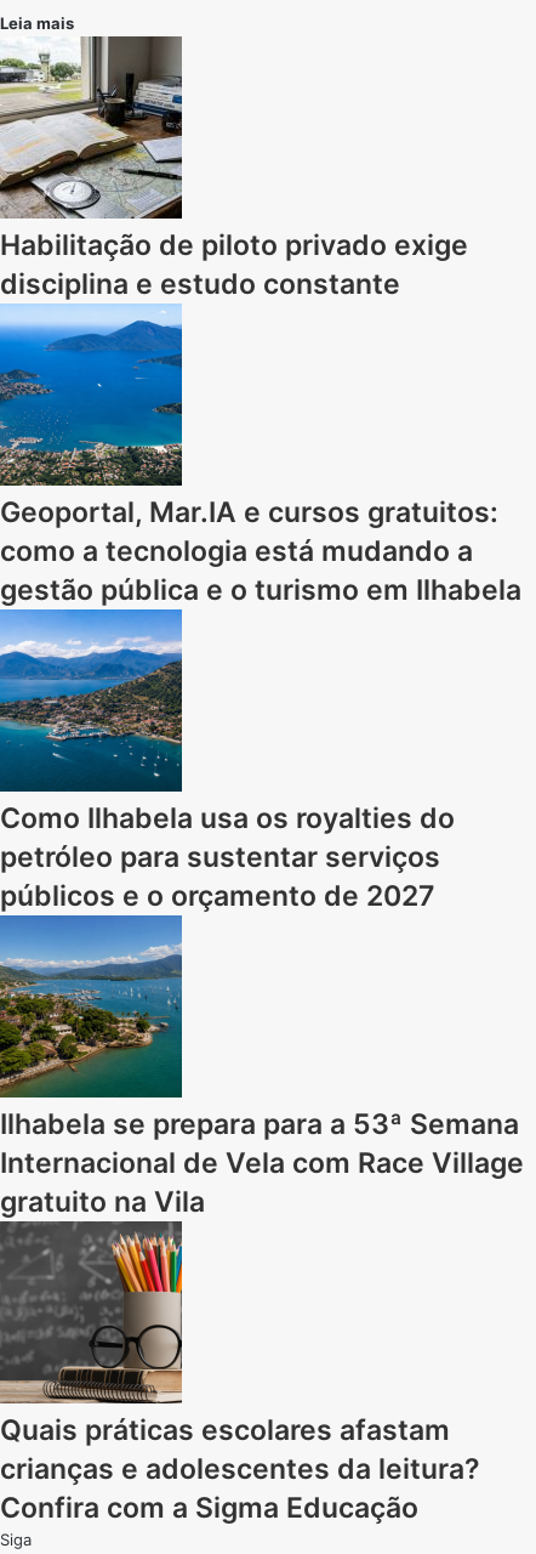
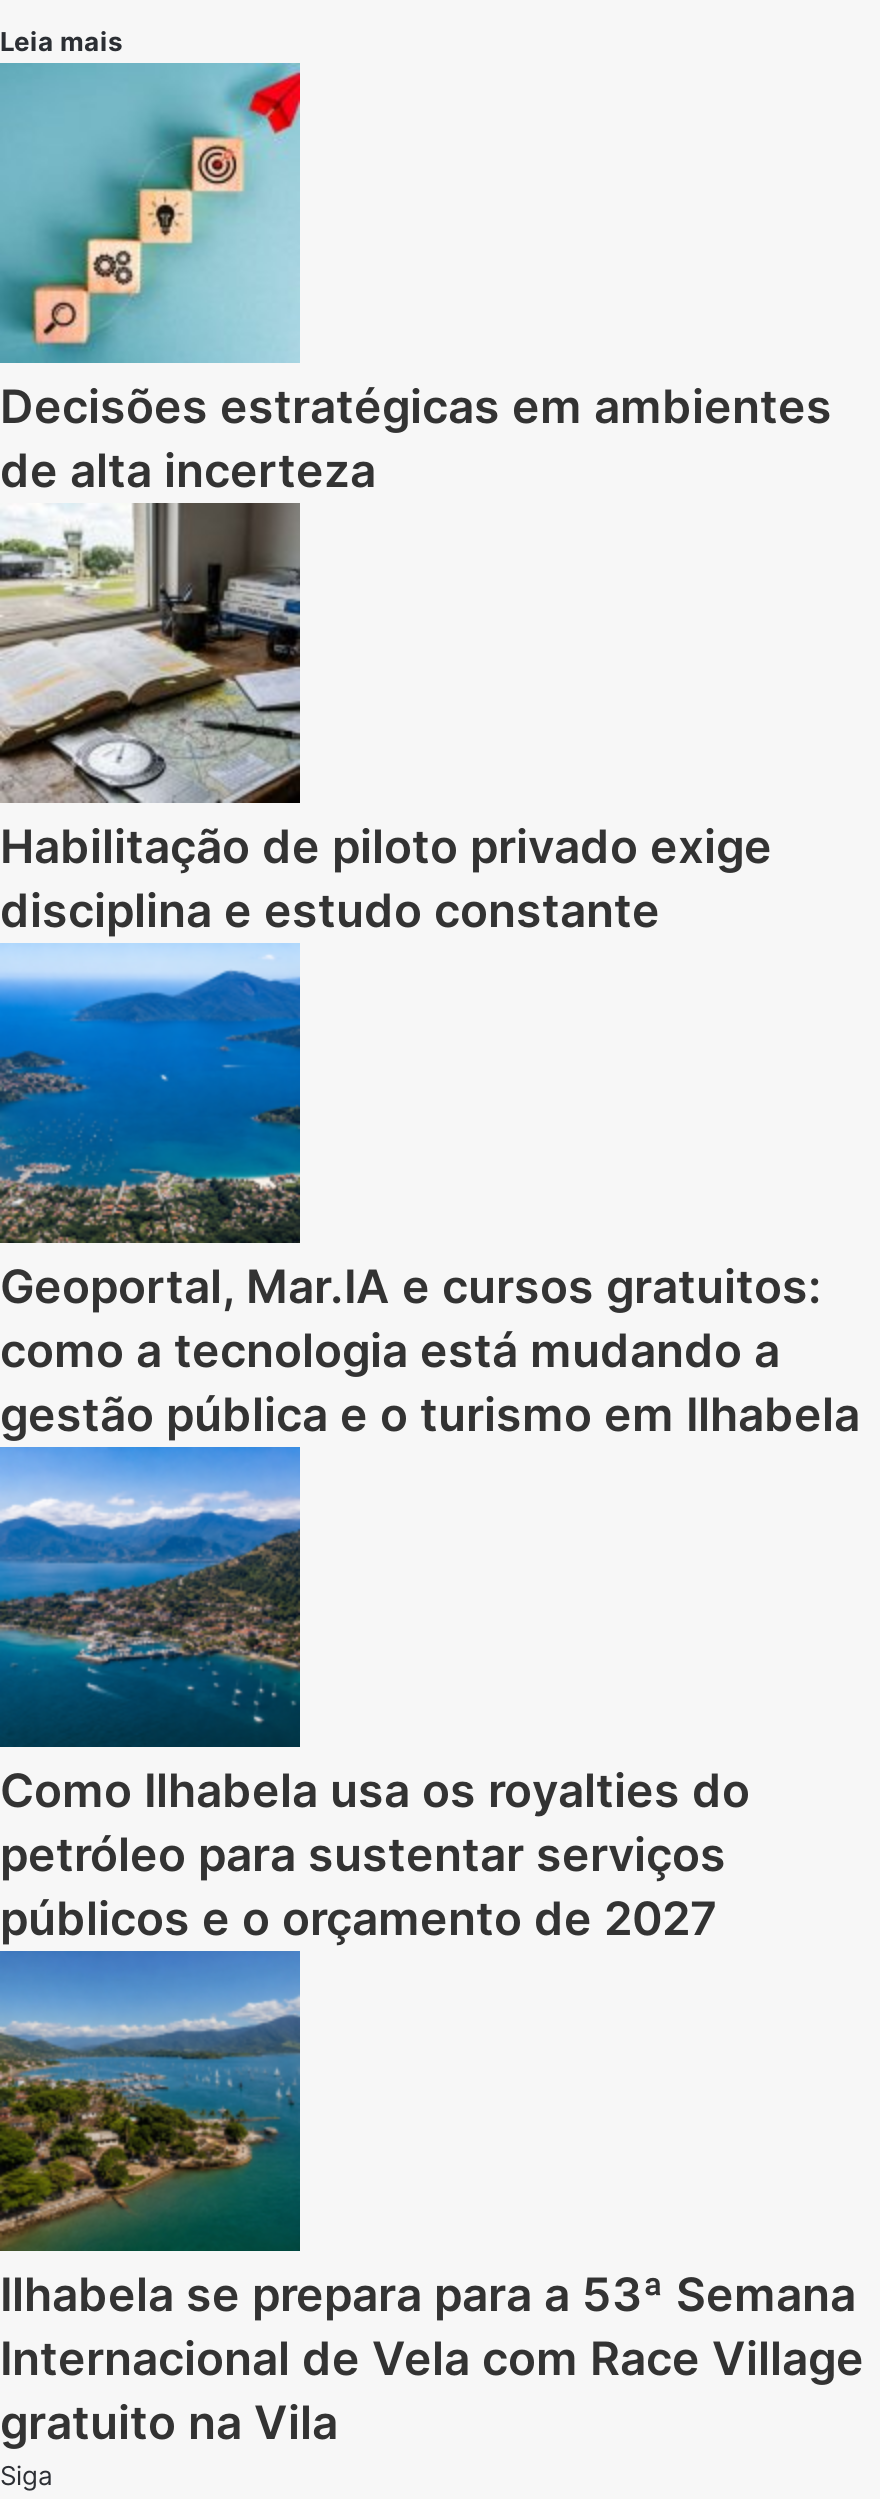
none -> [0,61,832,500] [image] | Decisões estratégicas em ambientes | de alta incerteza
moved [0,39,524,1219] -> [0,507,864,2452]: [image] | Habilitação de piloto privado exige | disciplina e estudo constante | ... | Internacional de Vela com Race Village | gratuito na Vila
[0,1223,480,1525] [image] | Quais práticas escolares afastam | crianças e adolescentes da leitura? | Confira com a Sigma Educação -> none

